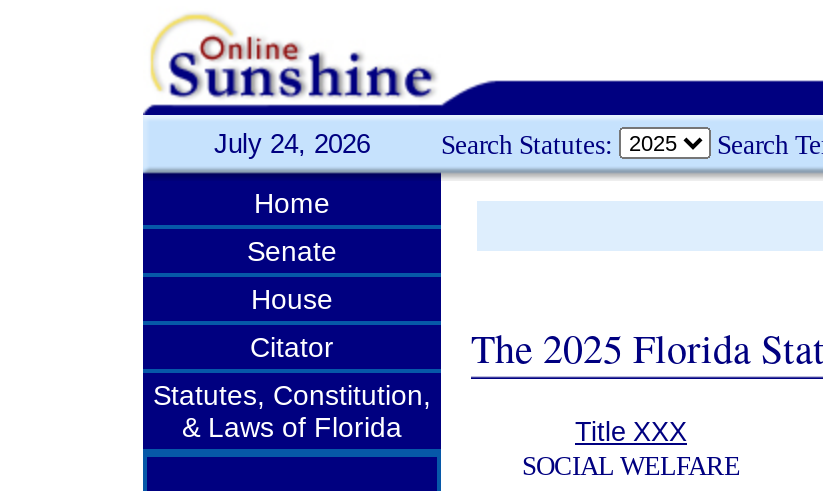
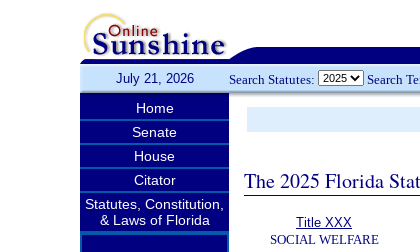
[214,129,370,159] July 24, 2026 -> [115,71,193,86] July 21, 2026

